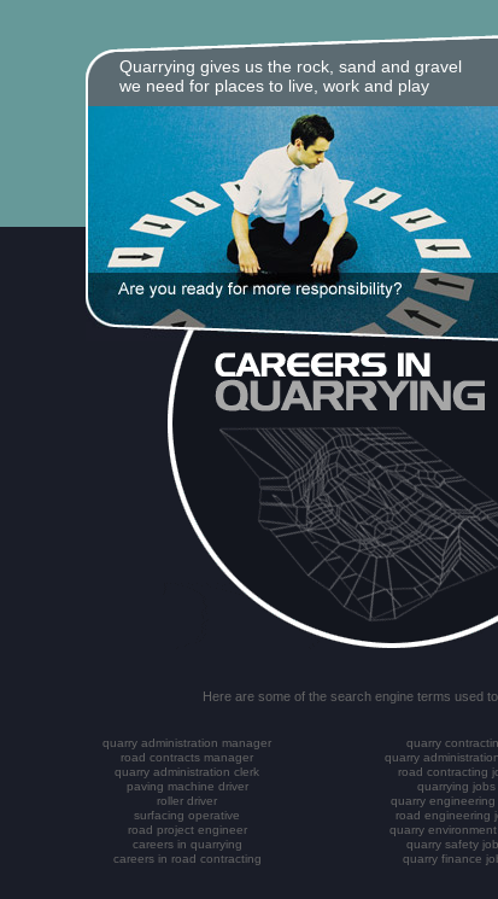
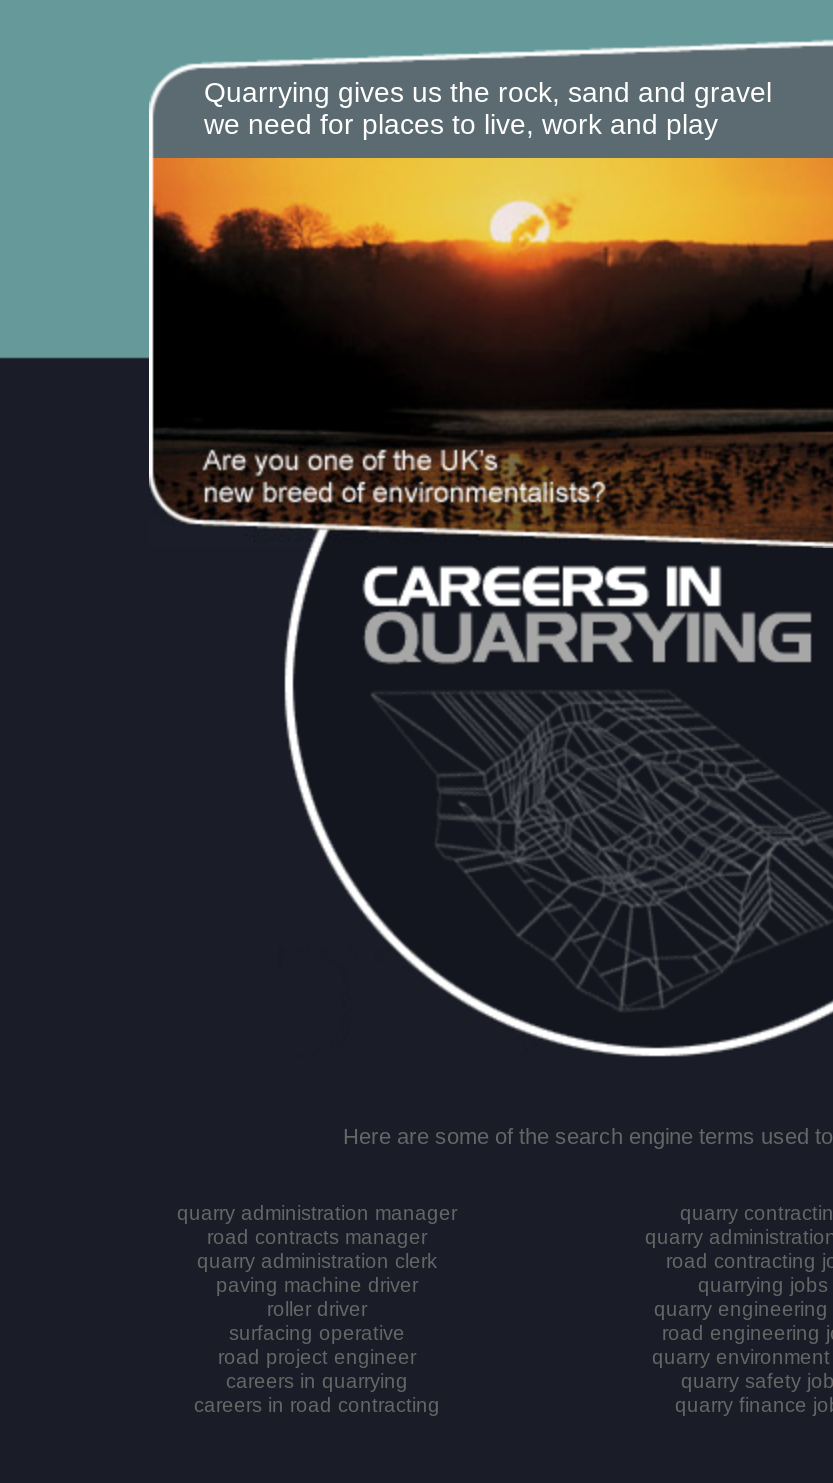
[87,105,494,339] [image] -> [151,156,827,544] [image]

